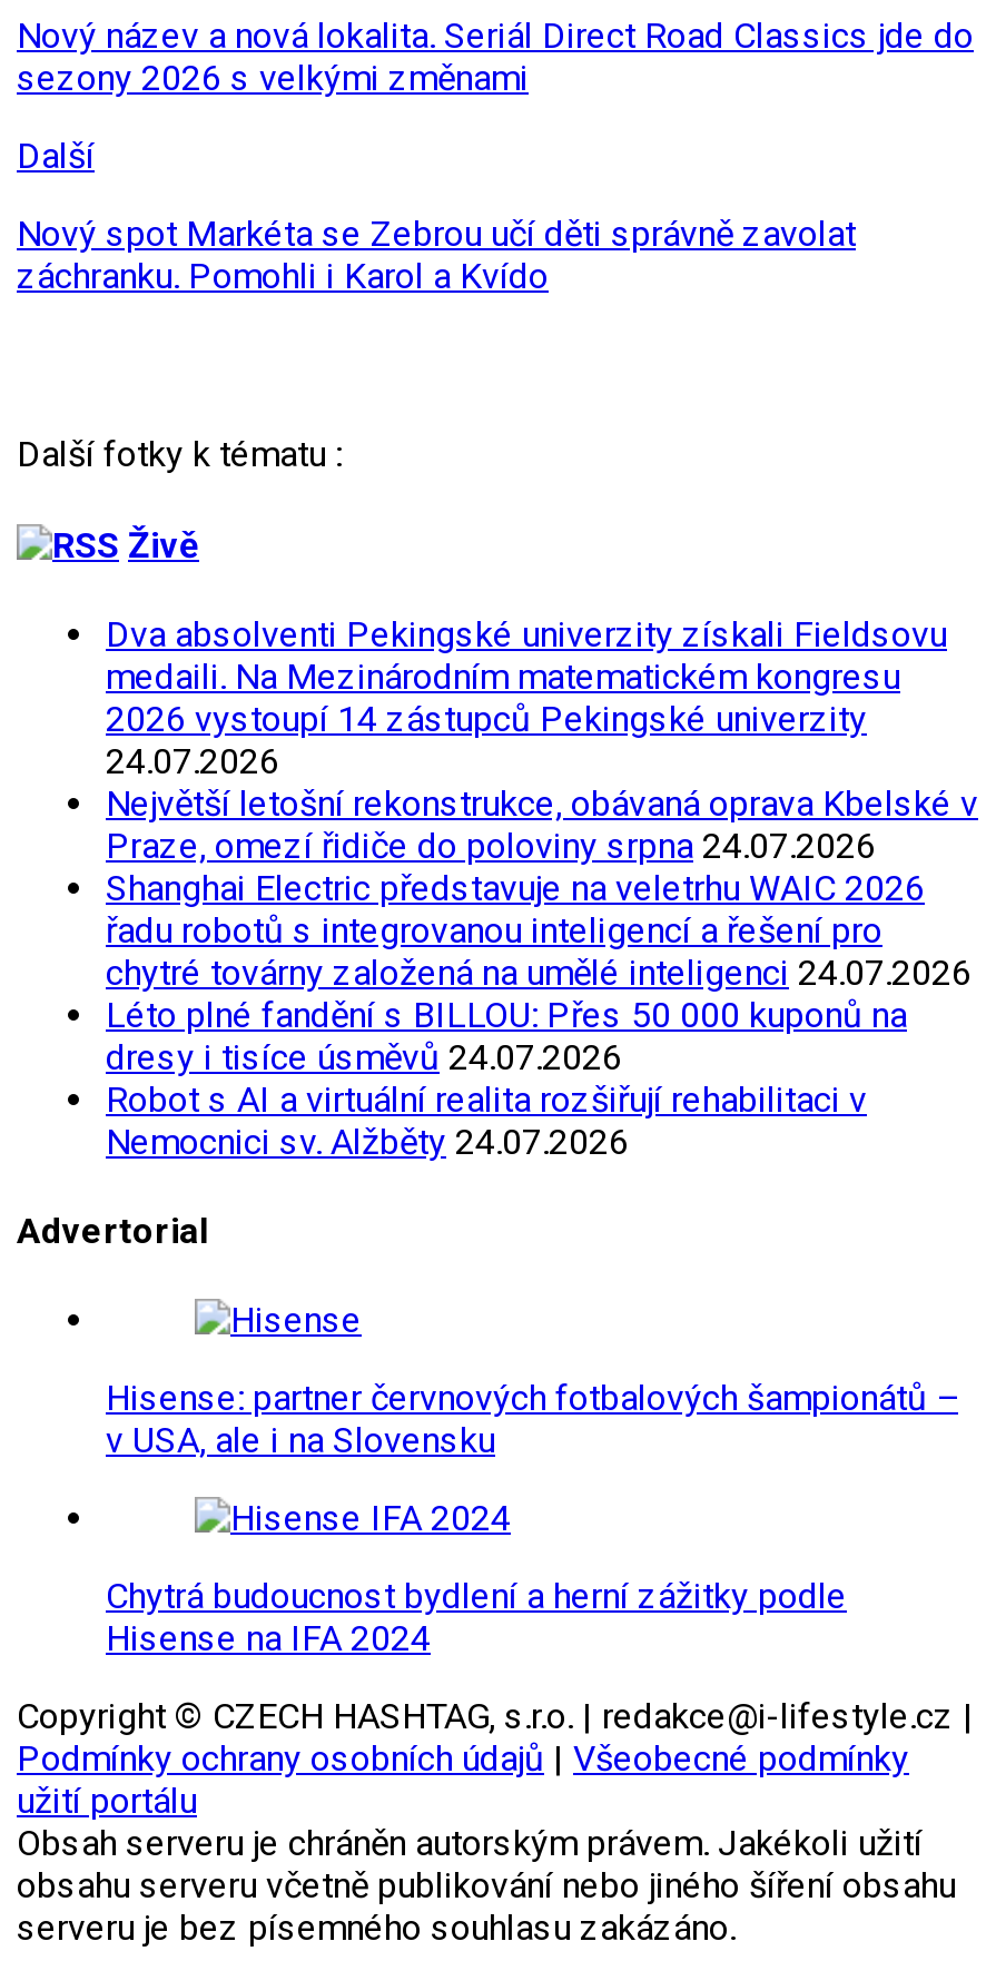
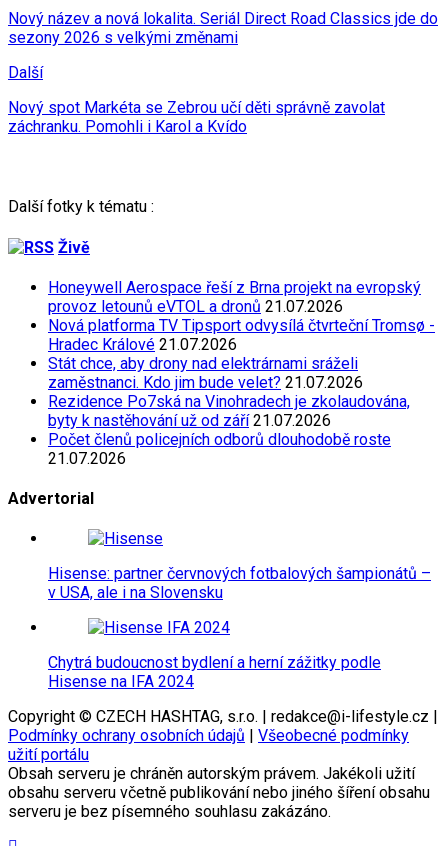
[106,613,978,1163] Dva absolventi Pekingské univerzity získali Fieldsovu | medaili. Na Mezinárodním matematickém kongresu | 2026 vystoupí 14 zástupců Pekingské univerzity | 24.07.2026 | Největší letošní rekonstrukce, obávaná oprava Kbelské v | Praze, omezí řidiče do poloviny srpna 24.07.2026 | Shanghai Electric představuje na veletrhu WAIC 2026 | řadu robotů s integrovanou inteligencí a řešení pro | chytré továrny založená na umělé inteligenci 24.07.2026 | Léto plné fandění s BILLOU: Přes 50 000 kuponů na | dresy i tisíce úsměvů 24.07.2026 | Robot s AI a virtuální realita rozšiřují rehabilitaci v | Nemocnici sv. Alžběty 24.07.2026 -> [48,278,435,468] Honeywell Aerospace řeší z Brna projekt na evropský | provoz letounů eVTOL a dronů 21.07.2026 | Nová platforma TV Tipsport odvysílá čtvrteční Tromsø - | Hradec Králové 21.07.2026 | Stát chce, aby drony nad elektrárnami sráželi | zaměstnanci. Kdo jim bude velet? 21.07.2026 | Rezidence Po7ská na Vinohradech je zkolaudována, | byty k nastěhování už od září 21.07.2026 | Počet členů policejních odborů dlouhodobě roste | 21.07.2026

